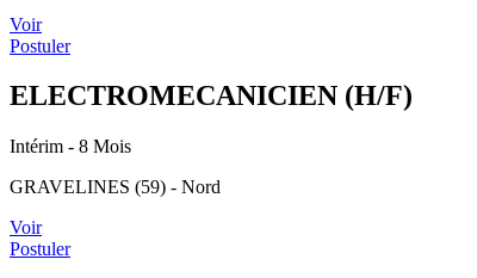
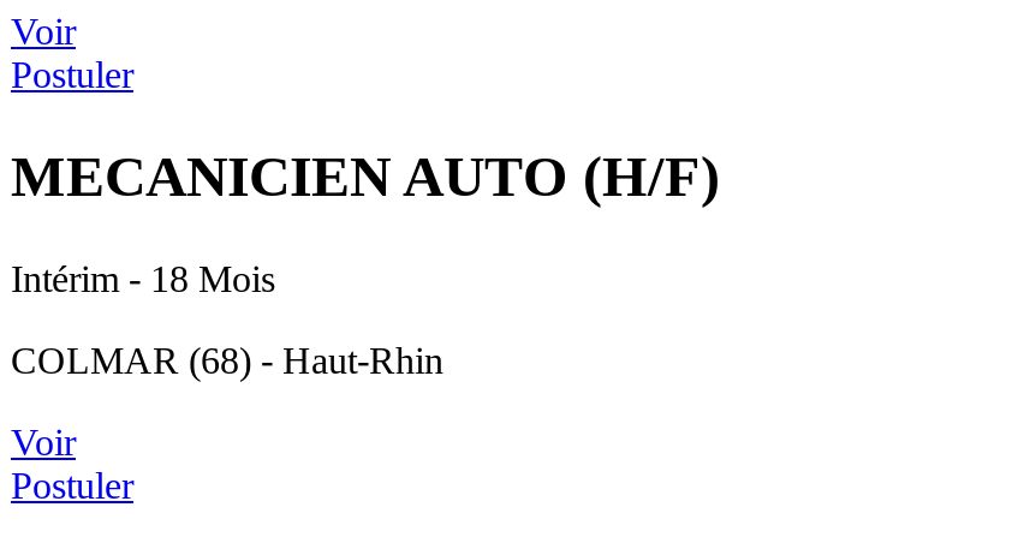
[10,80,413,111] ELECTROMECANICIEN (H/F) -> [11,145,720,208] MECANICIEN AUTO (H/F)
[10,136,131,157] Intérim - 8 Mois -> [11,258,275,299] Intérim - 18 Mois
[10,177,221,197] GRAVELINES (59) - Nord -> [11,339,443,380] COLMAR (68) - Haut-Rhin

